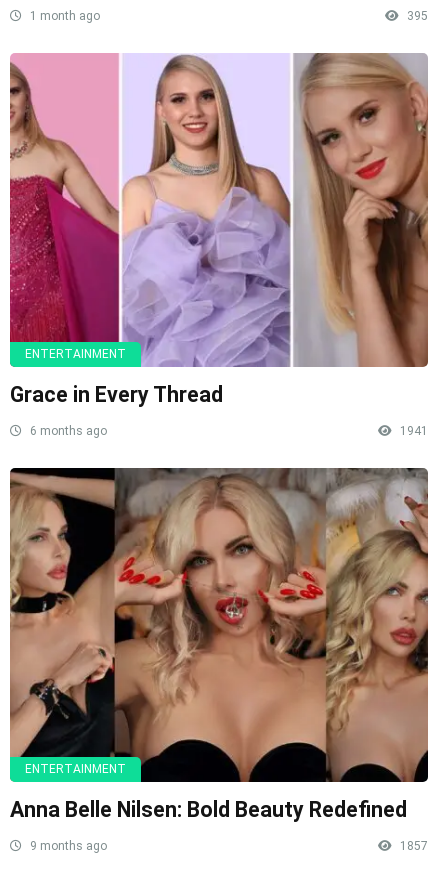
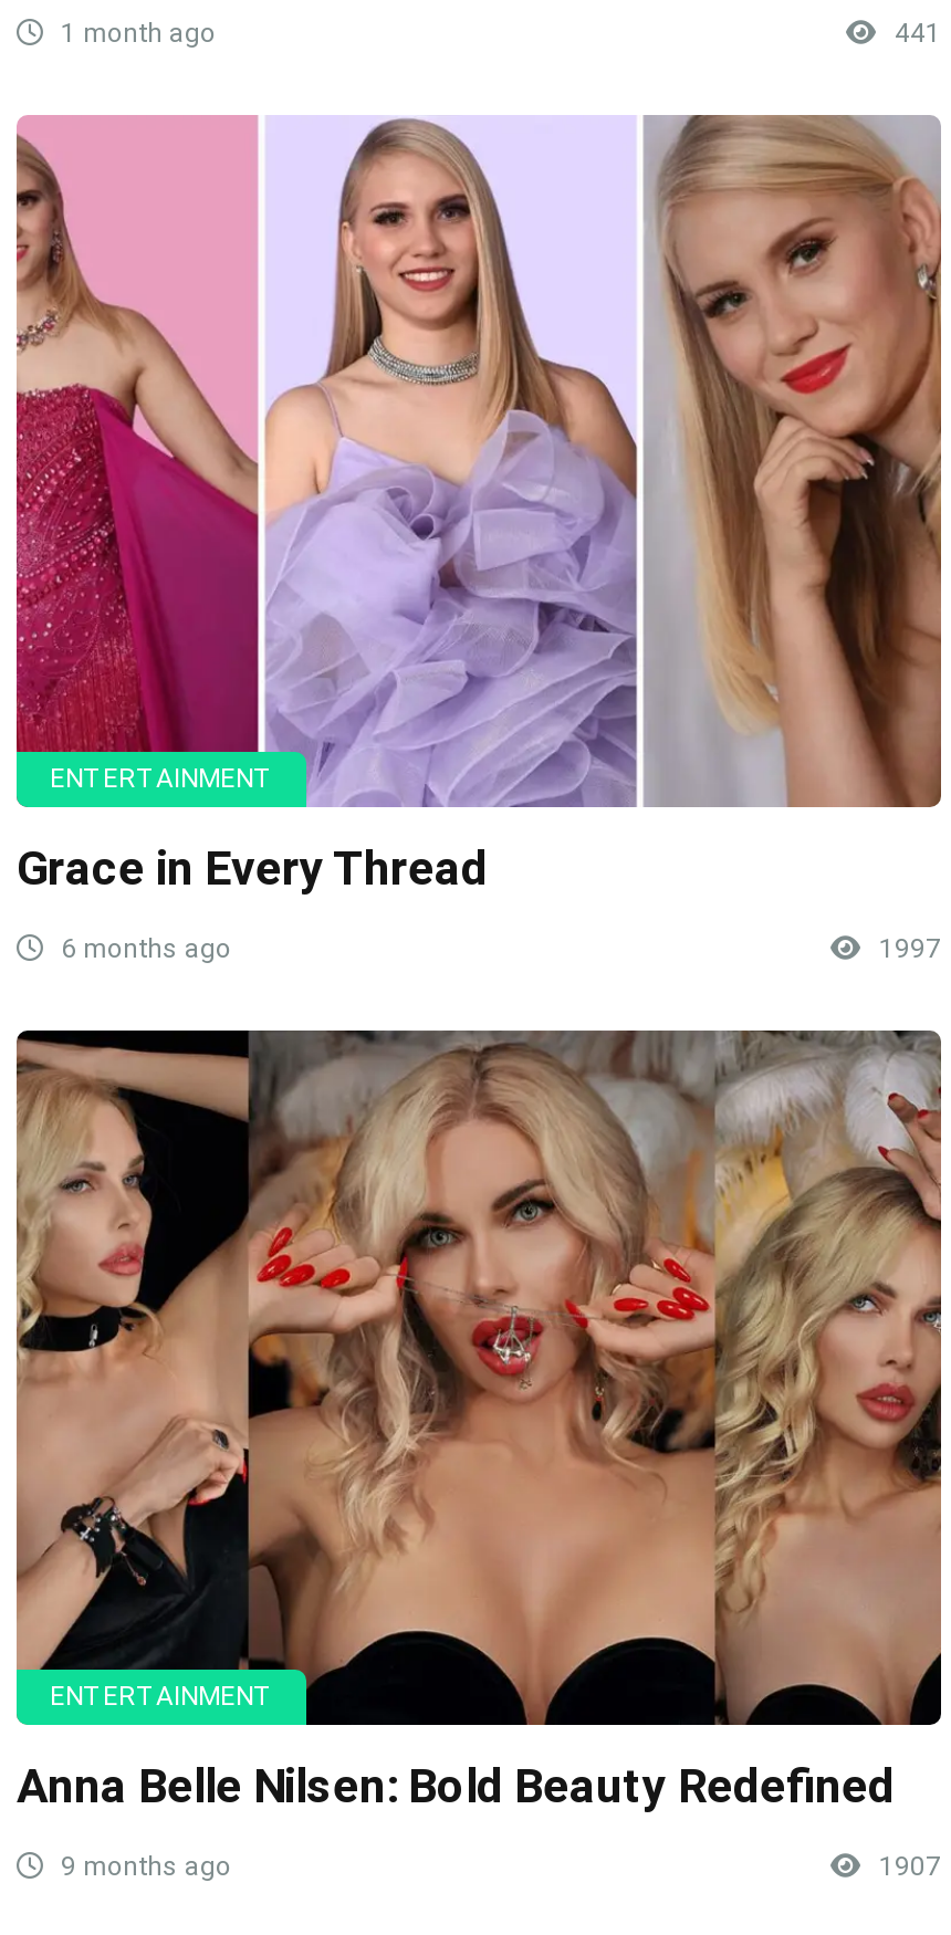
[404,9,428,23] 395 -> [888,17,941,48] 441
[397,424,428,438] 1941 -> [872,933,941,964] 1997
[397,839,428,853] 1857 -> [872,1850,941,1881] 1907

